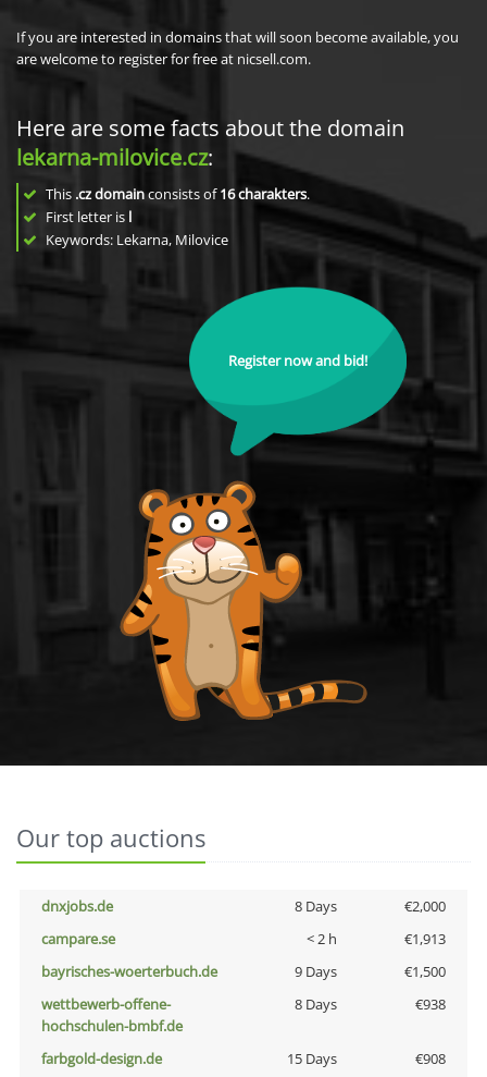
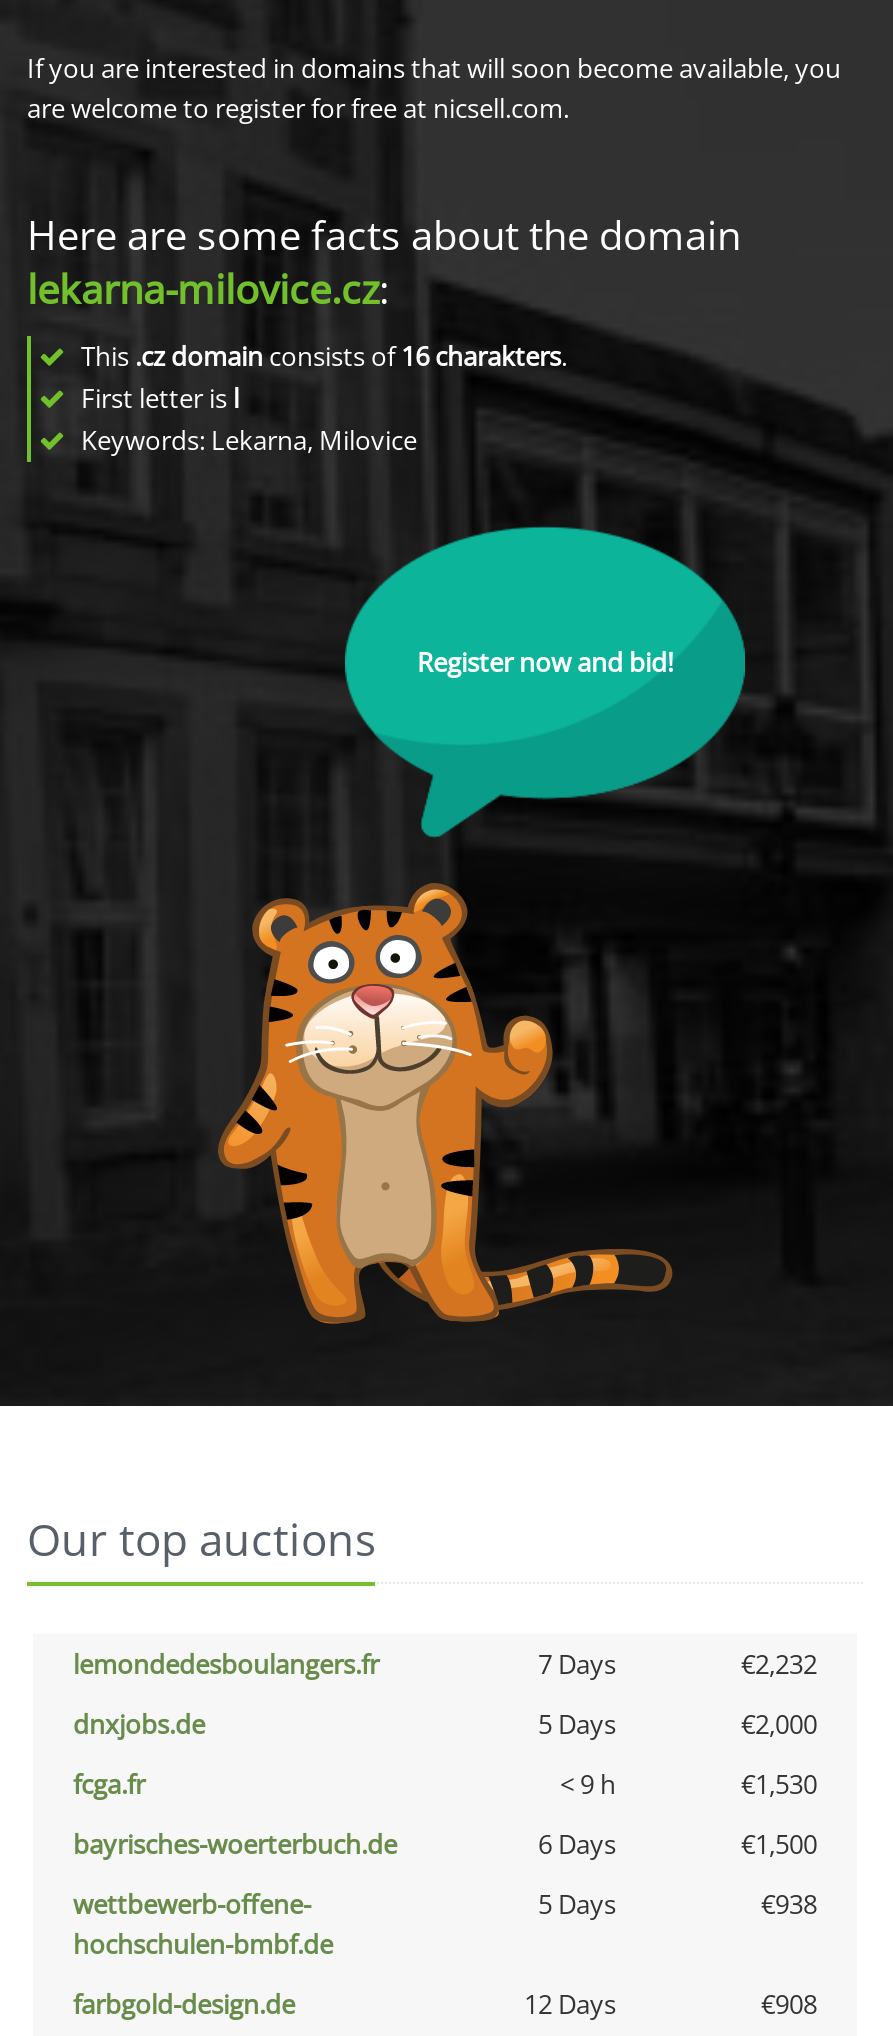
none -> [73,1646,817,1682] lemondedesboulangers.fr | 7 Days | €2,232
[294,896,336,916] 8 Days -> [538,1706,616,1742] 5 Days
[41,929,446,949] campare.se | < 2 h | €1,913 -> [73,1766,817,1802] fcga.fr | < 9 h | €1,530
[294,962,336,981] 9 Days -> [538,1826,616,1862] 6 Days
[294,994,336,1014] 8 Days -> [538,1886,616,1922] 5 Days
[286,1049,336,1068] 15 Days -> [524,1986,616,2022] 12 Days

